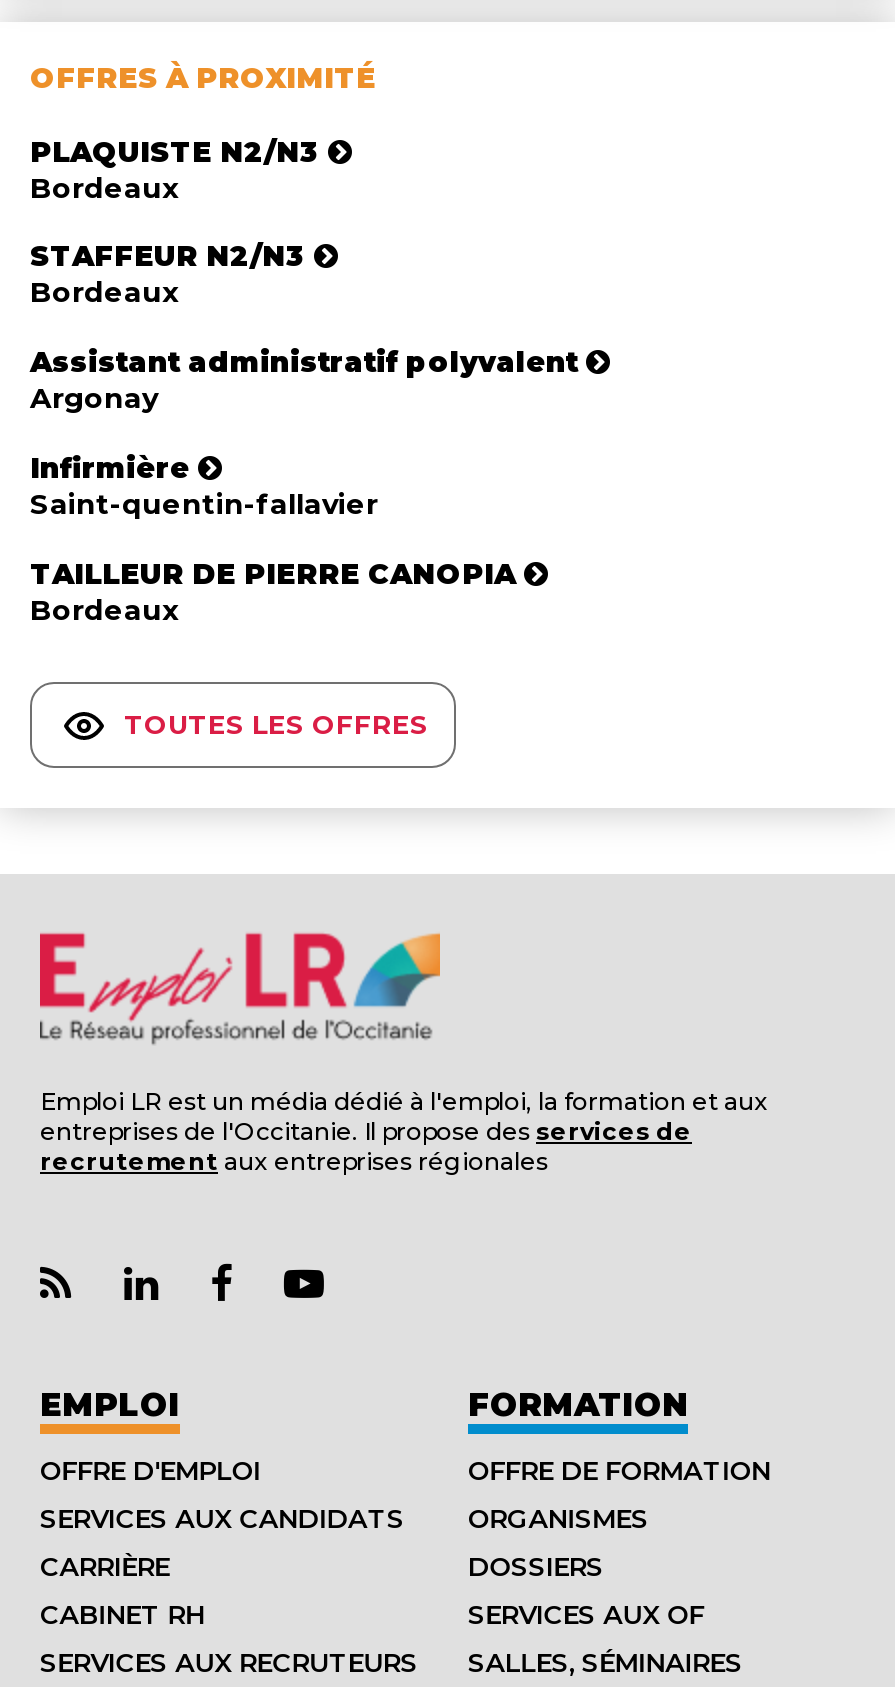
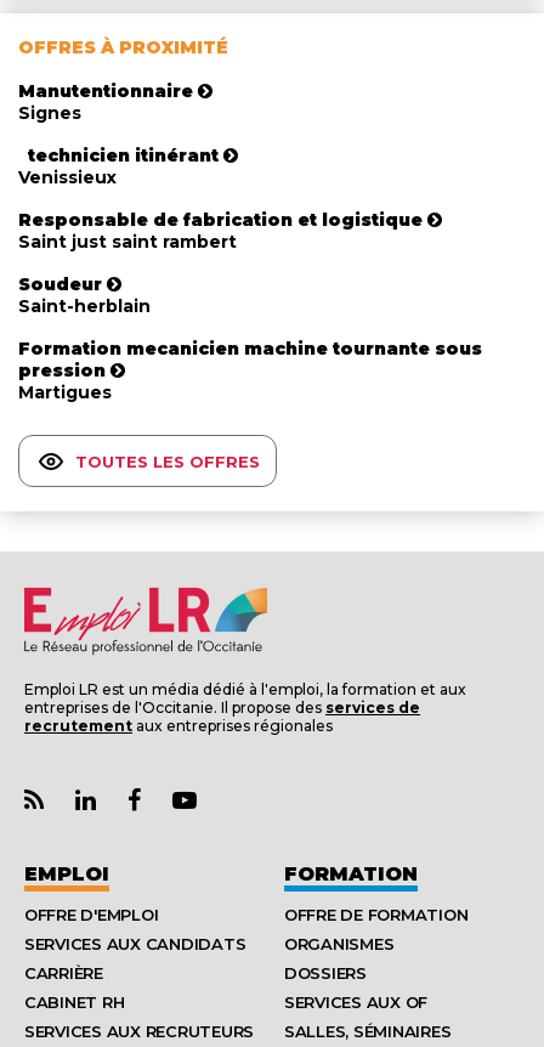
[30,133,320,205] PLAQUISTE N2/N3 | Bordeaux -> [18,81,193,124] Manutentionnaire | Signes
[30,238,306,310] STAFFEUR N2/N3 | Bordeaux -> [18,145,219,189] technicien itinérant | Venissieux
[30,344,586,416] Assistant administratif polyvalent | Argonay -> [18,209,423,253] Responsable de fabrication et logistique | Saint just saint rambert
[30,450,378,522] Infirmière | Saint-quentin-fallavier -> [18,273,151,317] Soudeur | Saint-herblain
[30,555,516,627] TAILLEUR DE PIERRE CANOPIA | Bordeaux -> [18,337,482,403] Formation mecanicien machine tournante sous | pression | Martigues

